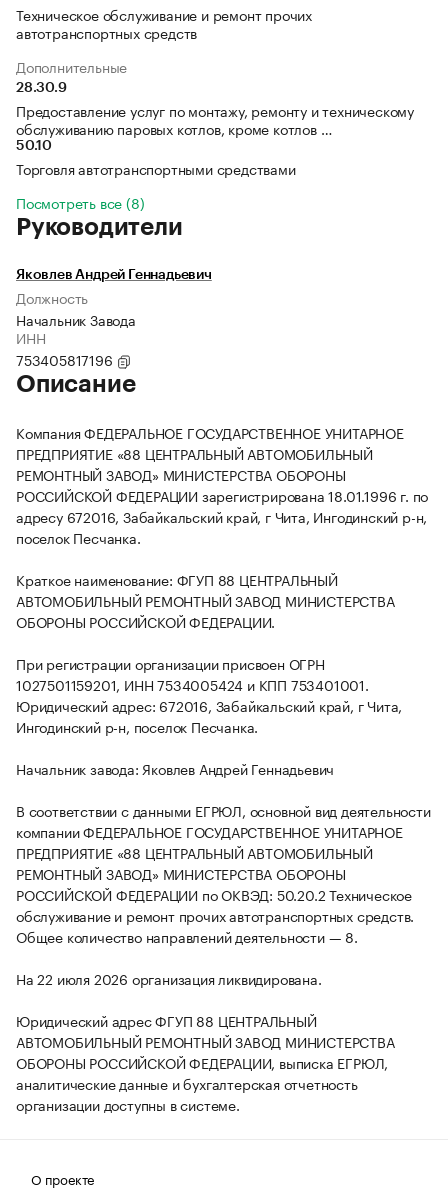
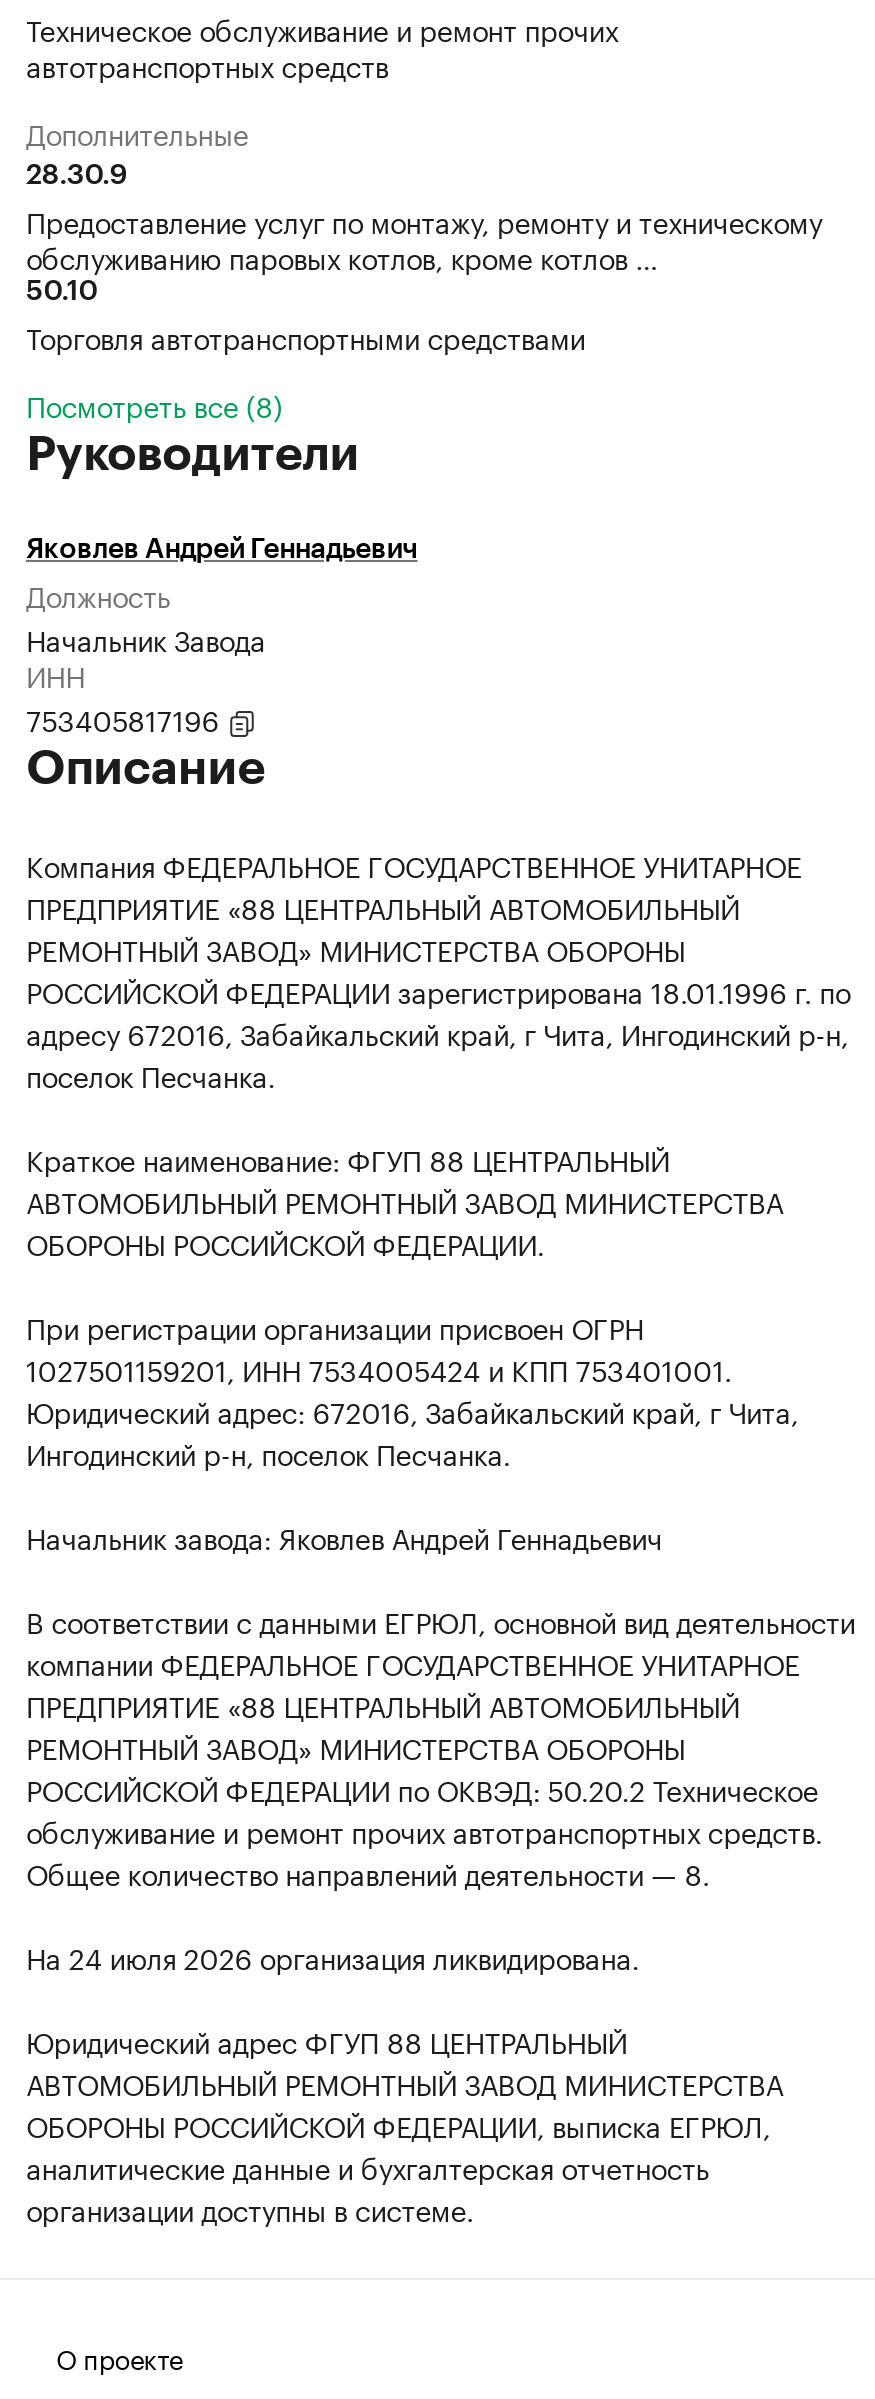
[16,966,322,988] На 22 июля 2026 организация ликвидирована. -> [26,1933,639,1977] На 24 июля 2026 организация ликвидирована.

